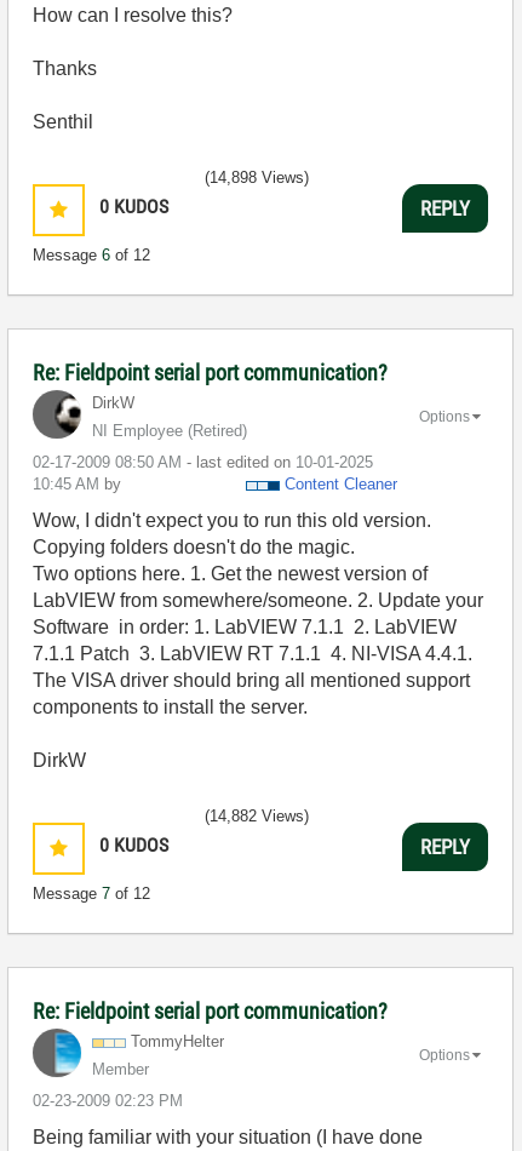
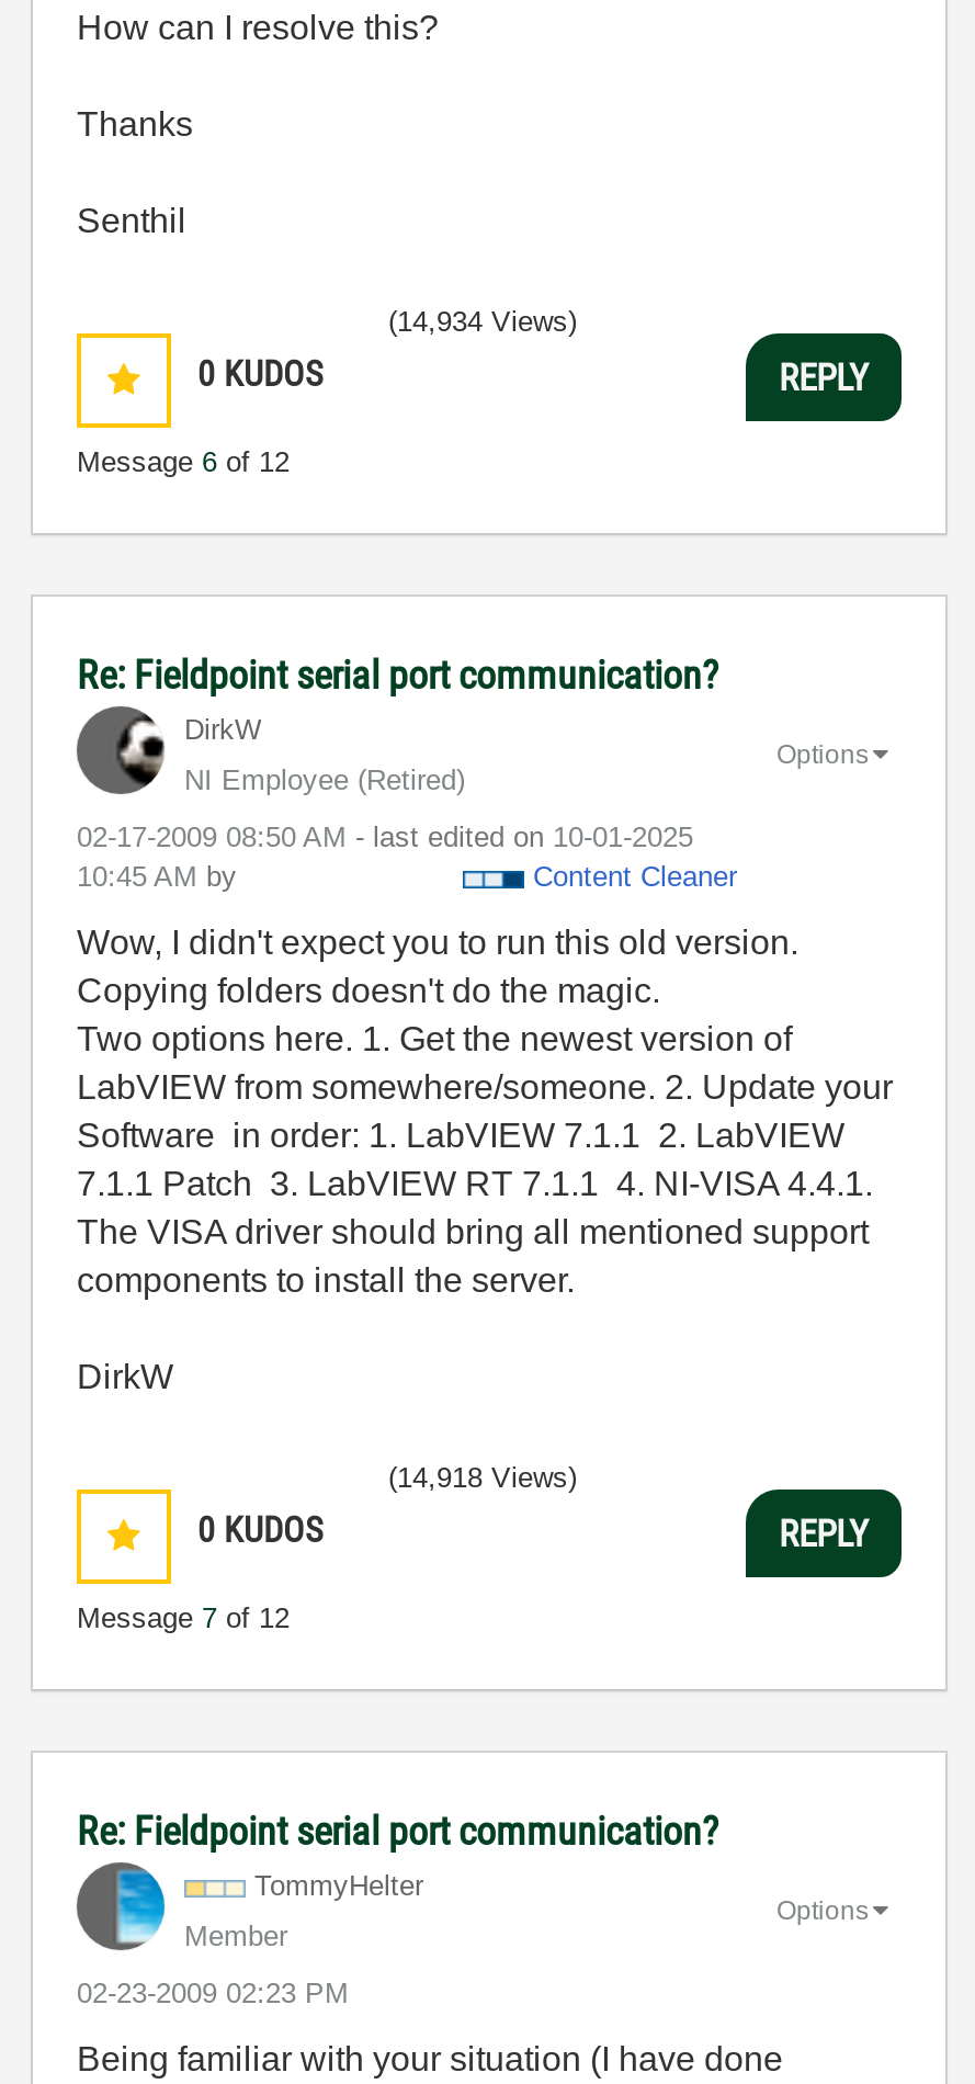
[205,168,309,187] (14,898 Views) -> [388,305,577,338] (14,934 Views)
[205,807,309,825] (14,882 Views) -> [388,1461,577,1494] (14,918 Views)

